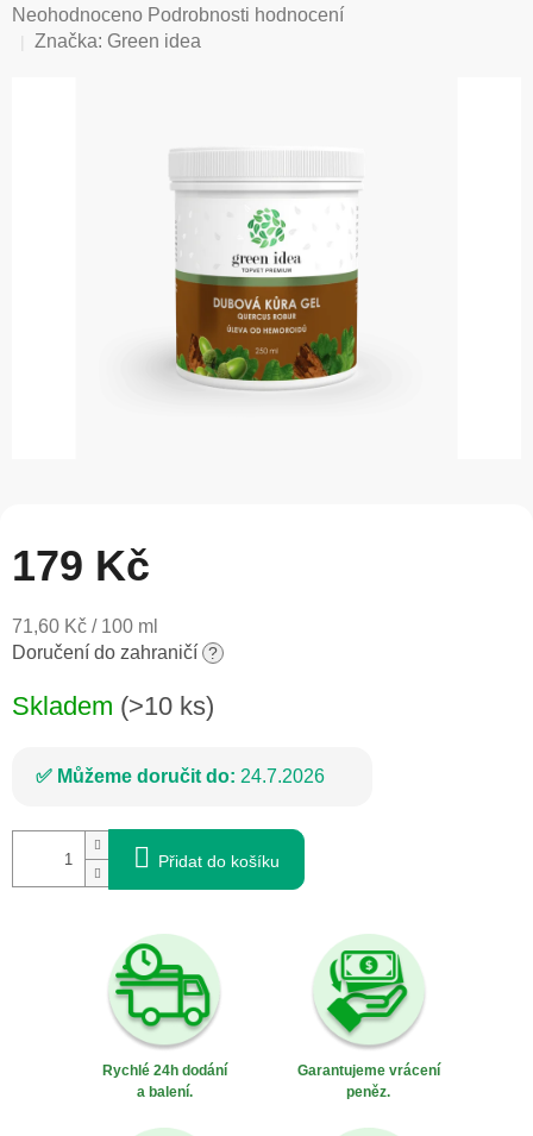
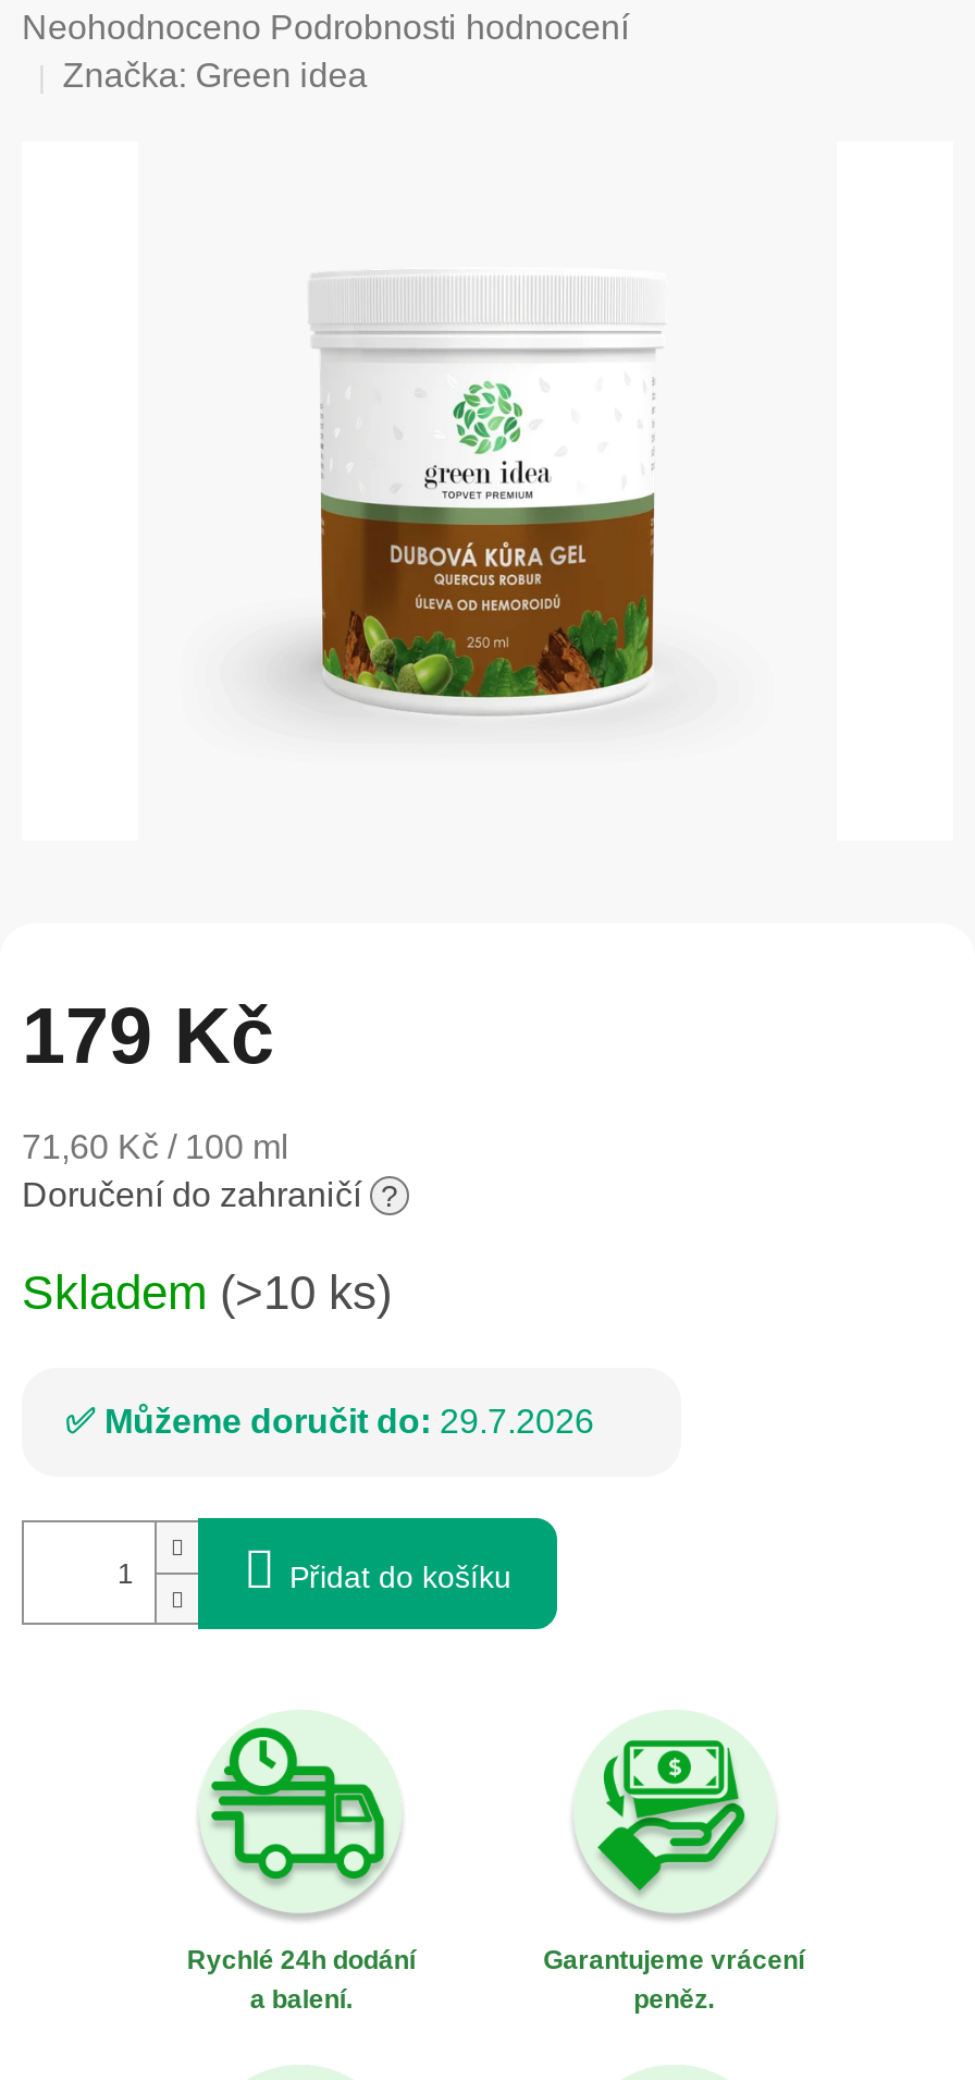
[57,766,325,786] Můžeme doručit do: 24.7.2026 -> [104,1402,594,1439] Můžeme doručit do: 29.7.2026

